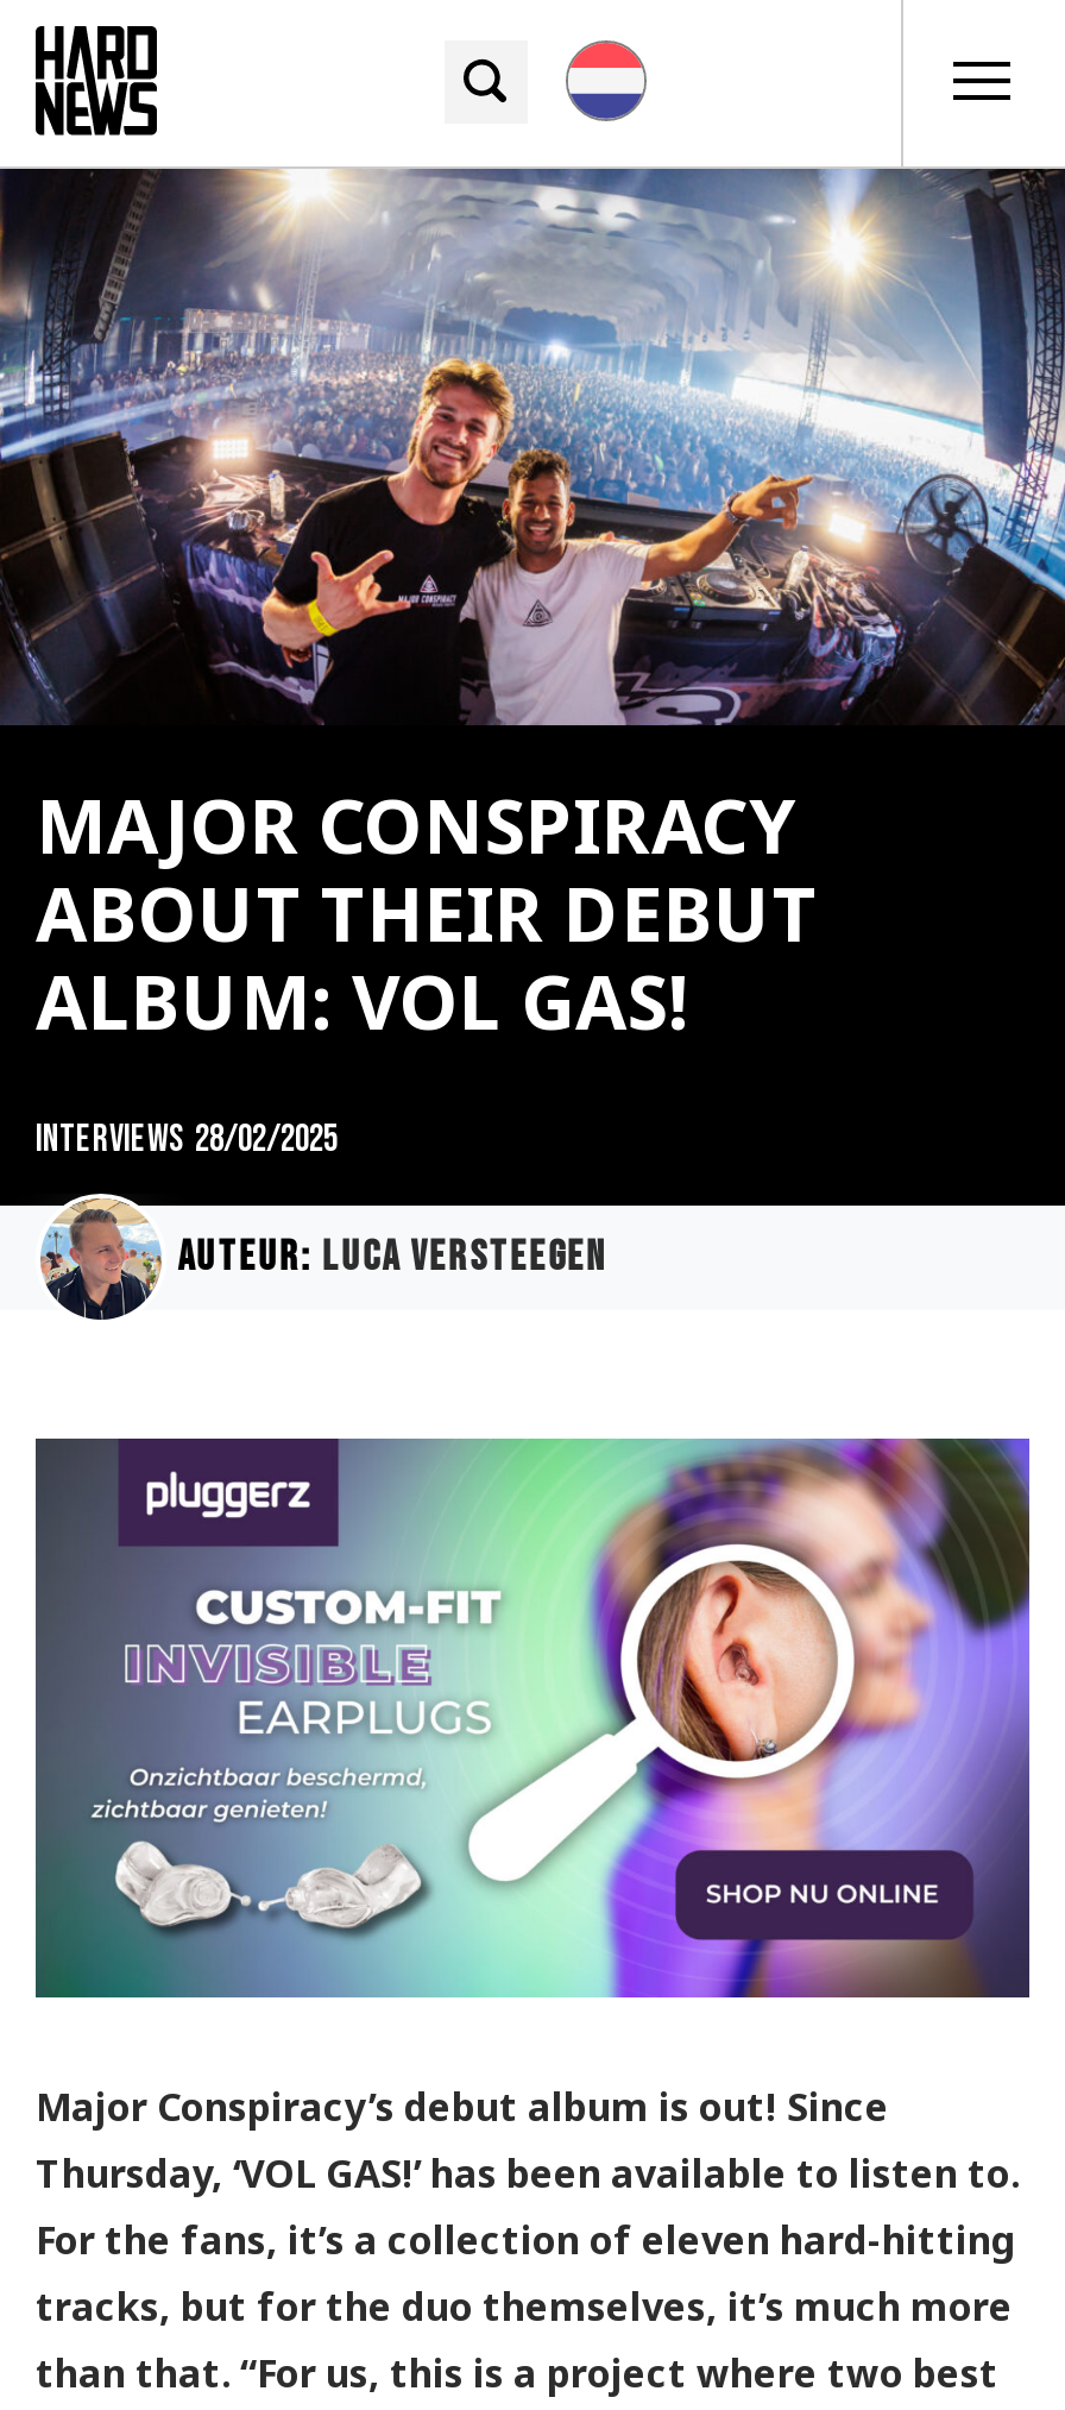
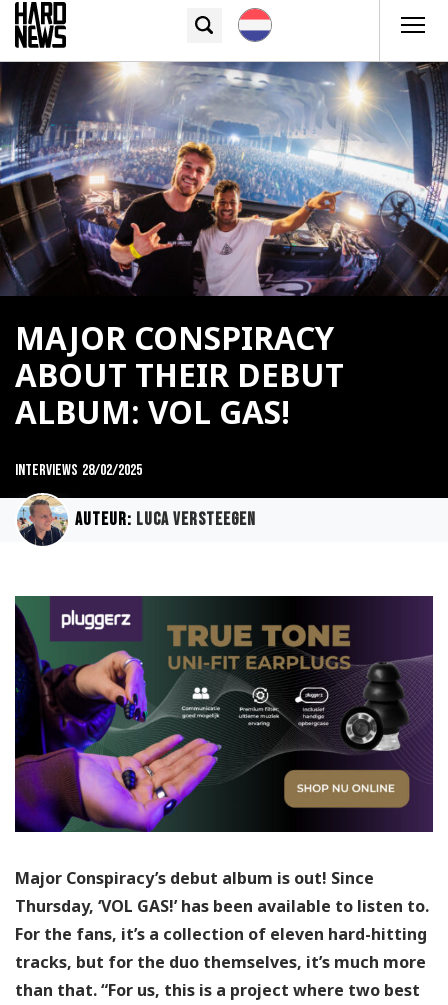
[36,1436,1032,2000] [image] -> [15,595,434,833] [image]

